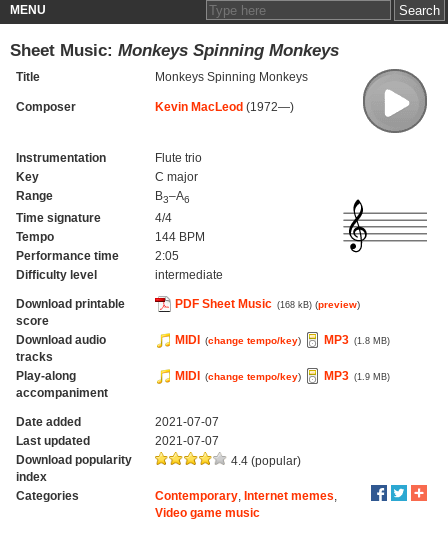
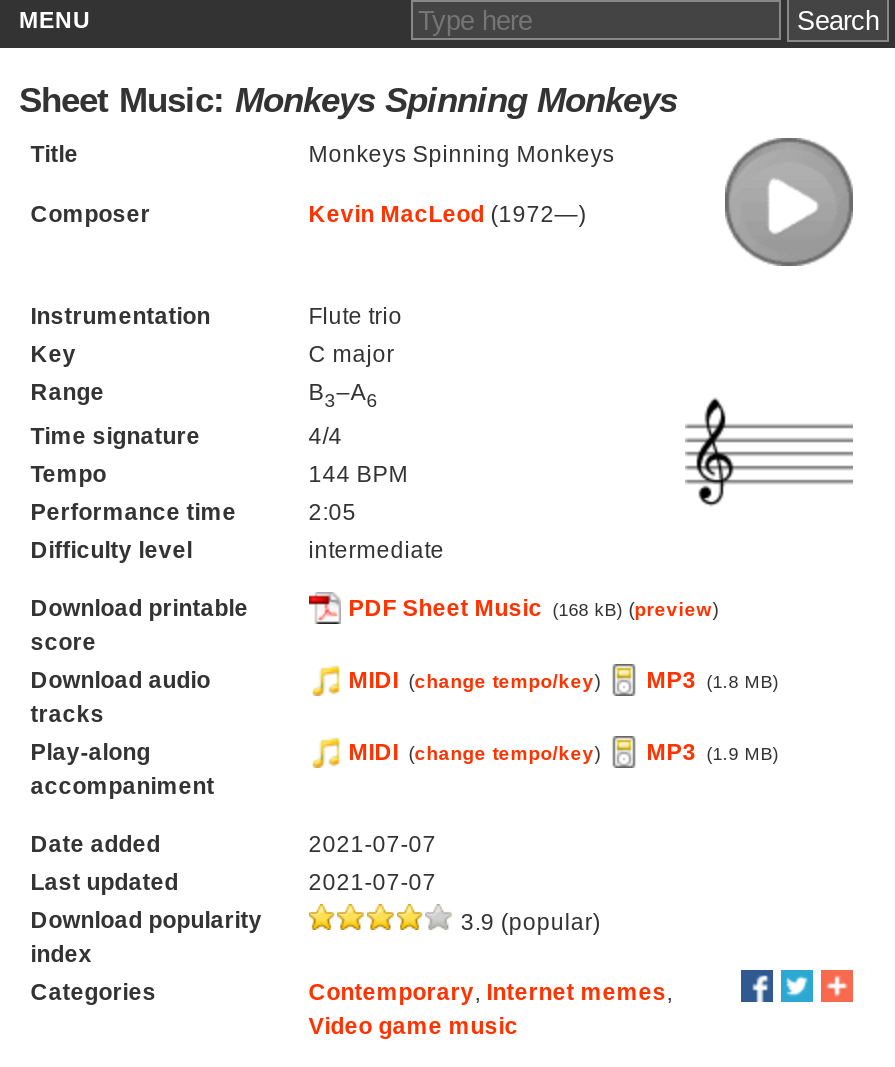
[228,455,301,467] 4.4 (popular) -> [455,910,601,934] 3.9 (popular)

